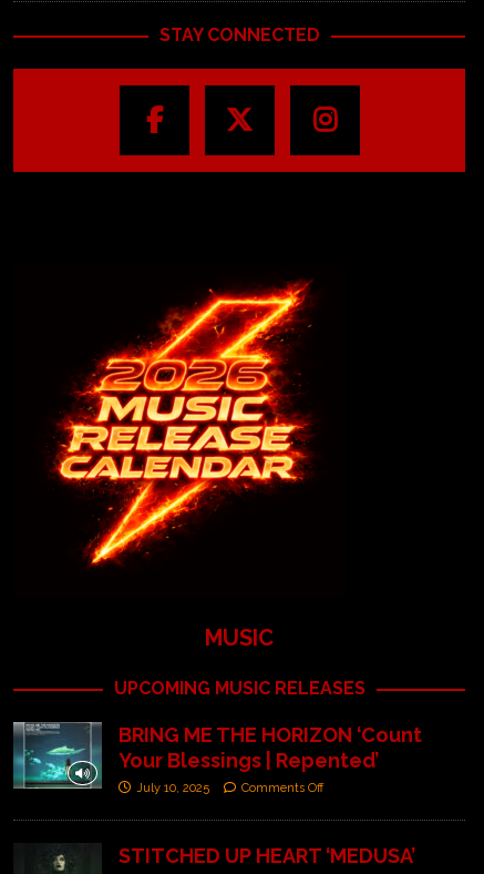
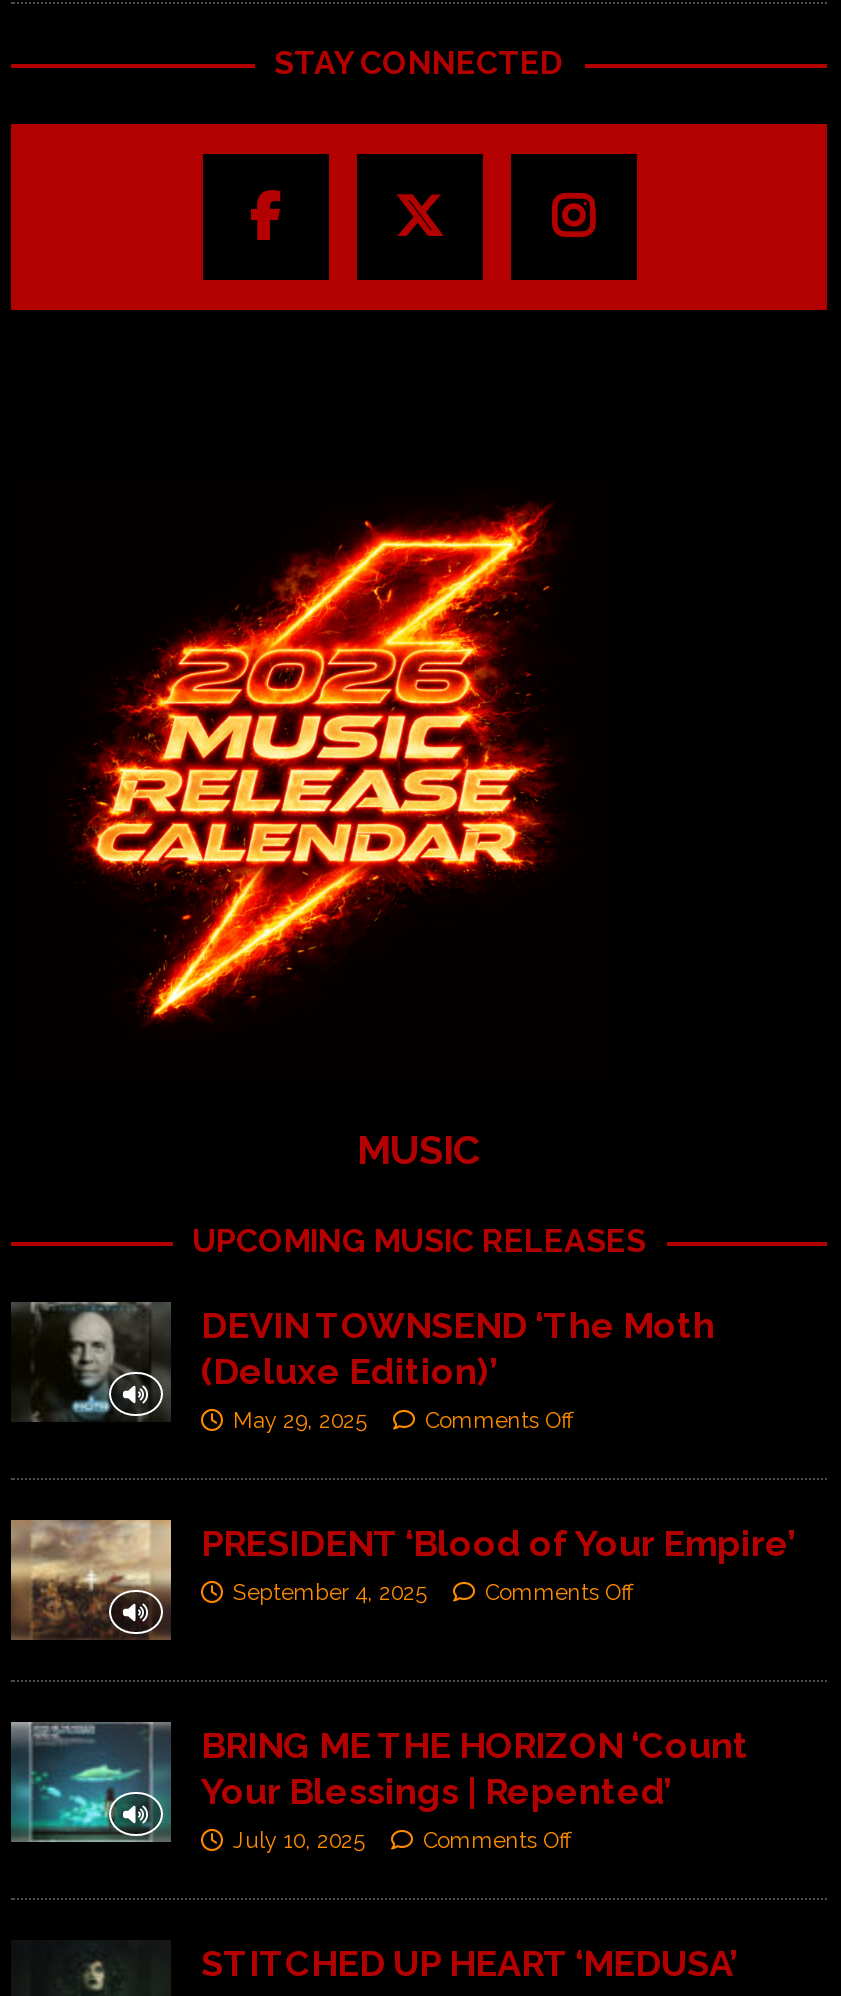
none -> [9,1518,173,1640] [image]
none -> [13,1302,795,1607] [image] | DEVIN TOWNSEND ‘The Moth | (Deluxe Edition)’ | May 29, 2025 | Comments Off | PRESIDENT ‘Blood of Your Empire’ | September 4, 2025 | Comments Off

